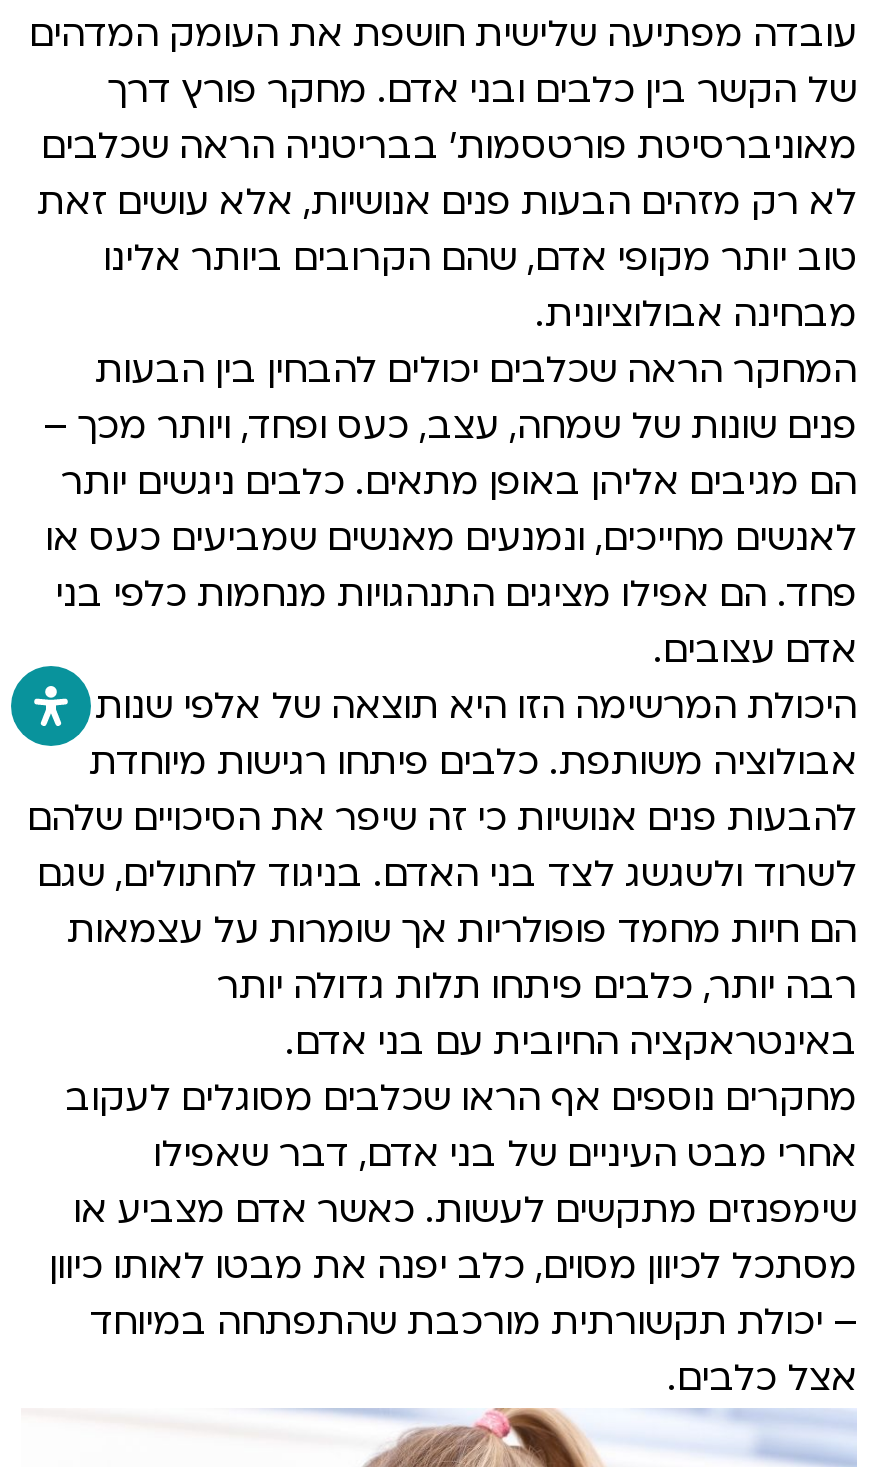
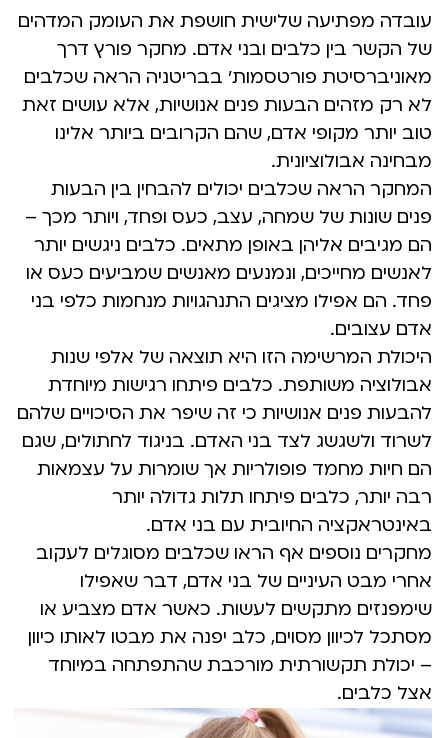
[9,663,89,749] [image] -> none

